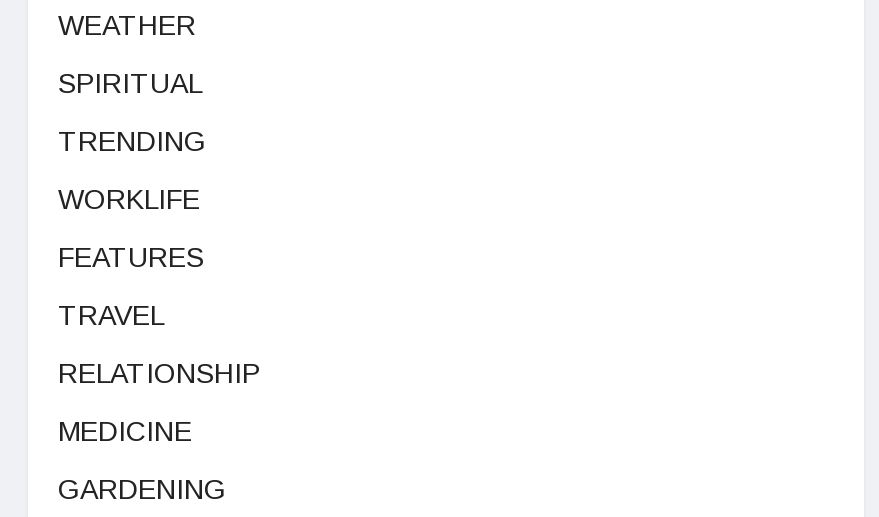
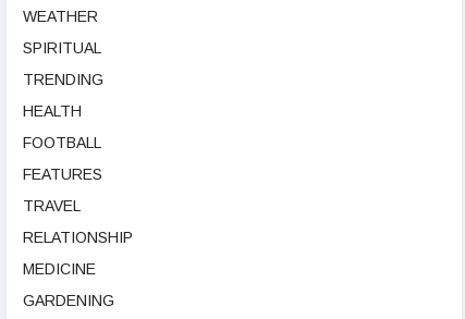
[58,183,200,215] WORKLIFE -> [23,102,101,151] HEALTH | FOOTBALL

